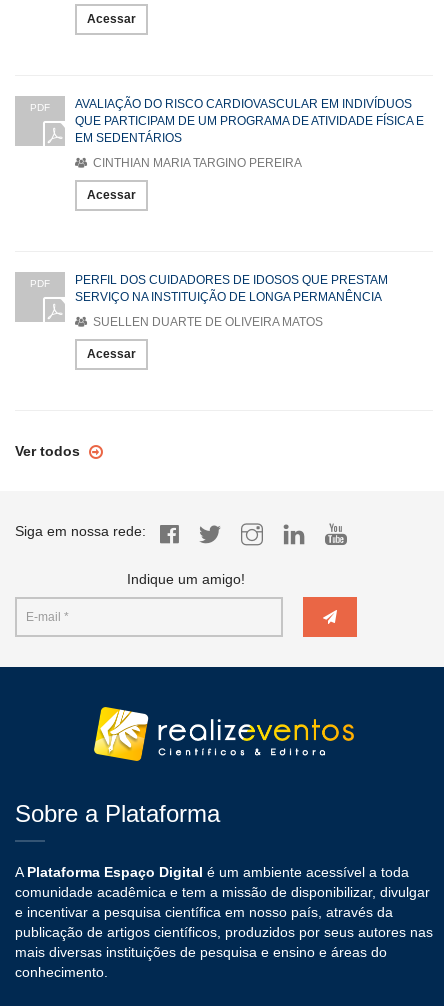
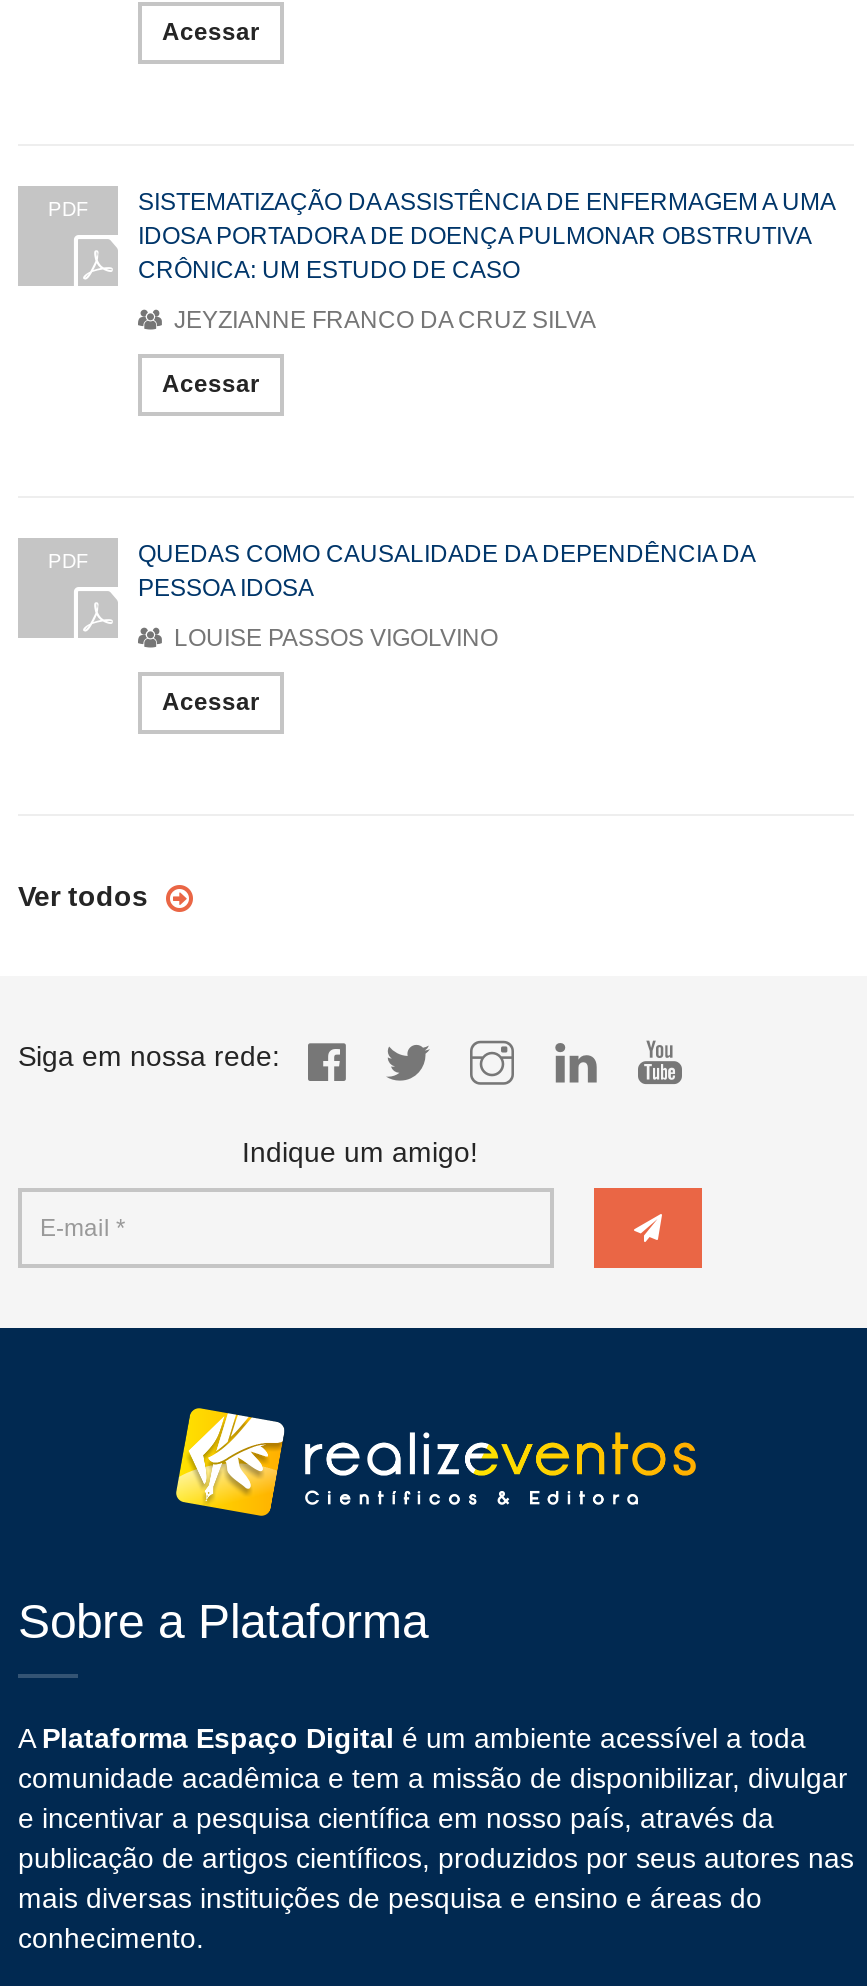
[75,97,424,145] AVALIAÇÃO DO RISCO CARDIOVASCULAR EM INDIVÍDUOS | QUE PARTICIPAM DE UM PROGRAMA DE ATIVIDADE FÍSICA E | EM SEDENTÁRIOS -> [138,188,834,284] SISTEMATIZAÇÃO DA ASSISTÊNCIA DE ENFERMAGEM A UMA | IDOSA PORTADORA DE DOENÇA PULMONAR OBSTRUTIVA | CRÔNICA: UM ESTUDO DE CASO
[90,156,302,170] CINTHIAN MARIA TARGINO PEREIRA -> [168,306,596,334] JEYZIANNE FRANCO DA CRUZ SILVA
[75,273,388,304] PERFIL DOS CUIDADORES DE IDOSOS QUE PRESTAM | SERVIÇO NA INSTITUIÇÃO DE LONGA PERMANÊNCIA -> [138,540,754,602] QUEDAS COMO CAUSALIDADE DA DEPENDÊNCIA DA | PESSOA IDOSA
[90,315,323,329] SUELLEN DUARTE DE OLIVEIRA MATOS -> [168,624,498,652] LOUISE PASSOS VIGOLVINO

